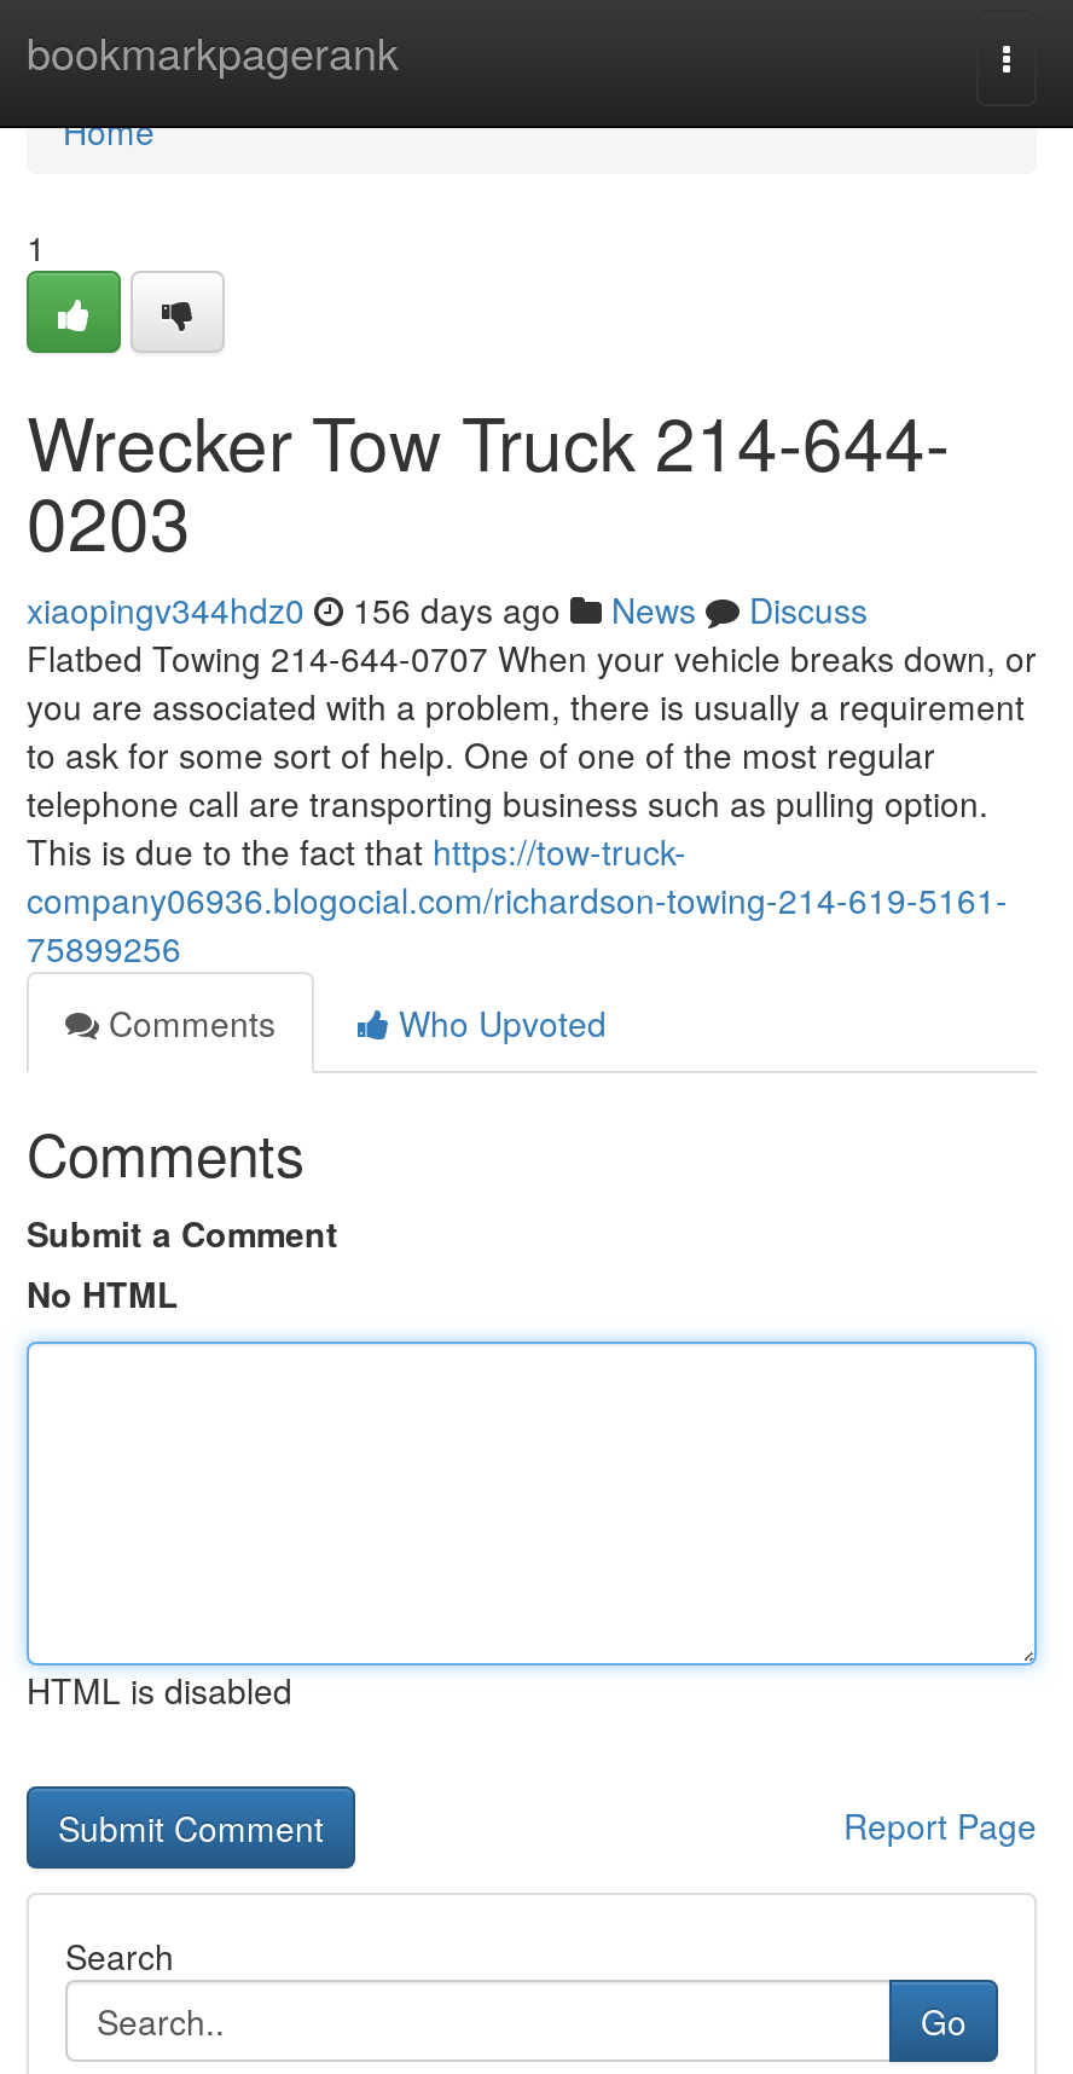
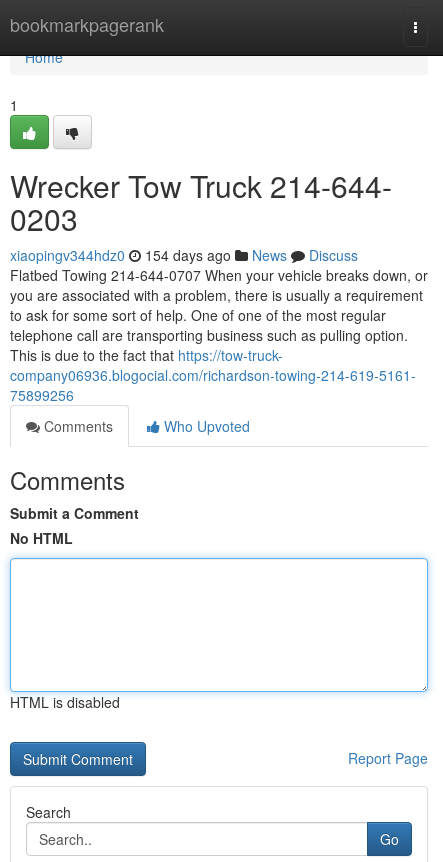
[27,585,868,633] xiaopingv344hdz0 156 days ago News Discuss -> [10,245,358,265] xiaopingv344hdz0 154 days ago News Discuss

